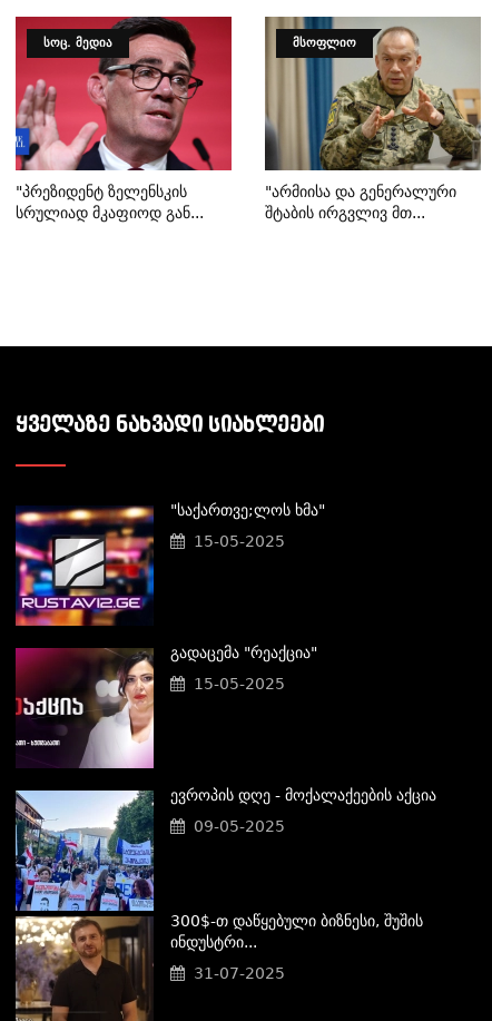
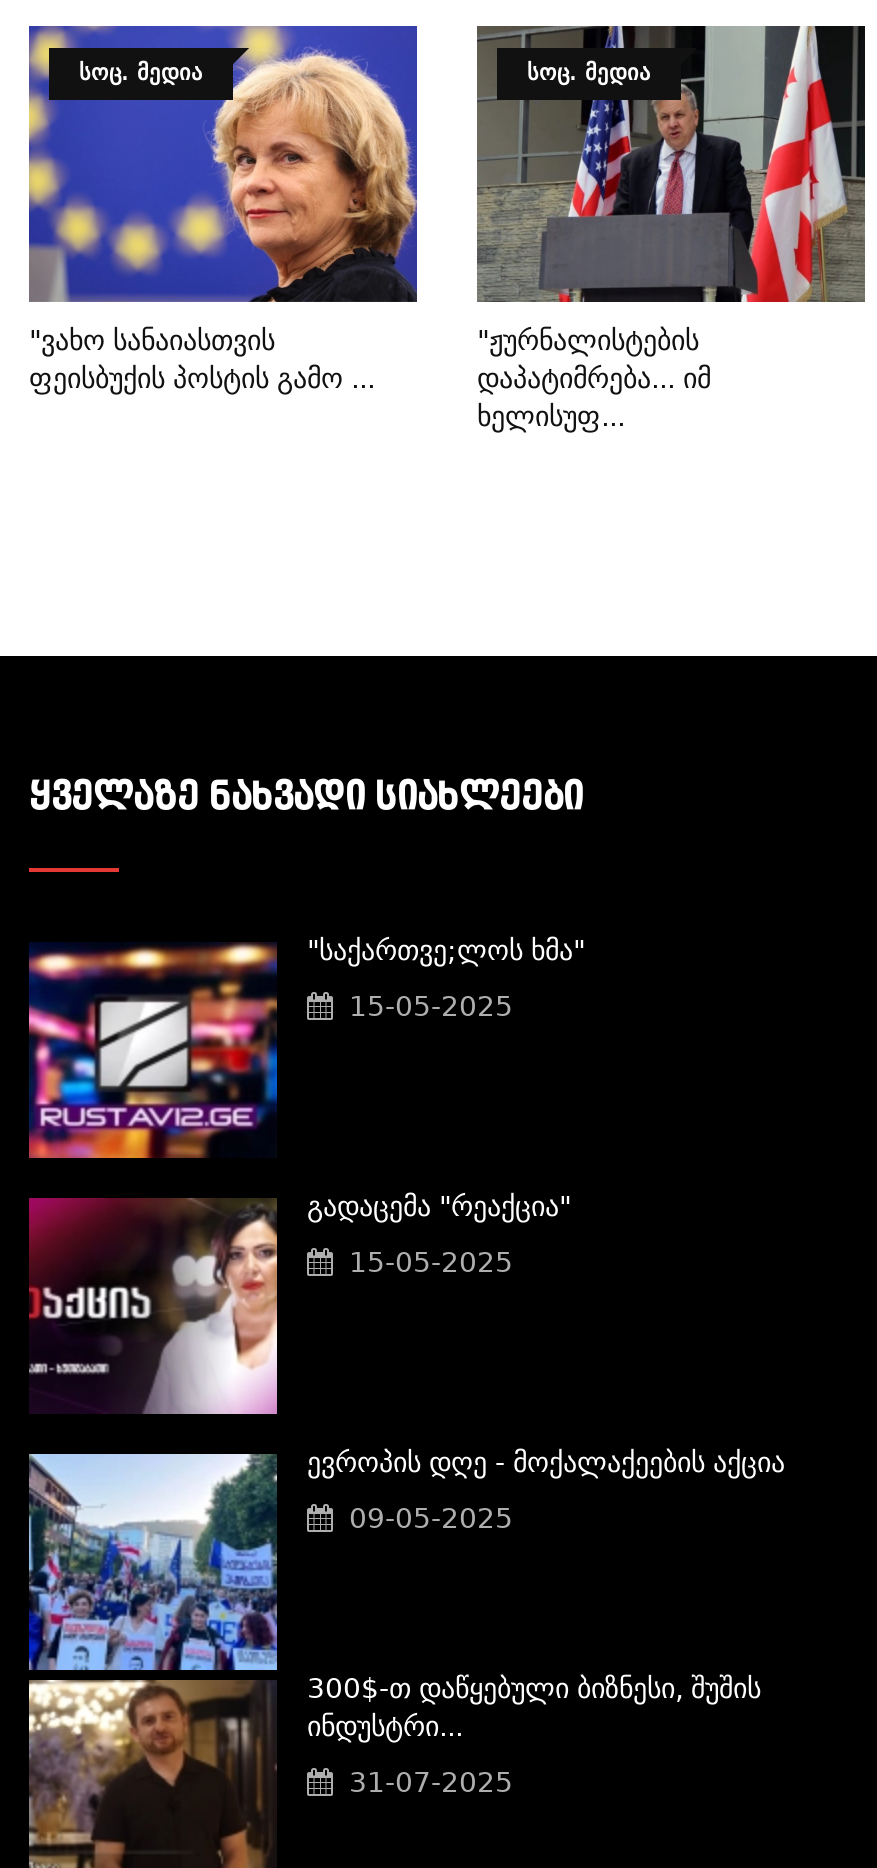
[14,16,233,221] [image] | "პრეზიდენტ Ზელენსკის | Სრულიად Მკაფიოდ Გან... -> [27,24,419,393] [image] | "ვახო Სანაიასთვის | Ფეისბუქის Პოსტის Გამო ...
[265,16,481,171] [image] | ᲛᲡᲝᲤᲚᲘᲝ -> [477,24,865,304] [image] | ᲡᲝᲪ. ᲛᲔᲓᲘᲐ
[265,182,456,221] "არმიისა Და Გენერალური | Შტაბის Ირგვლივ Მთ... -> [477,323,711,431] "ჟურნალისტების | Დაპატიმრება... Იმ | Ხელისუფ...

